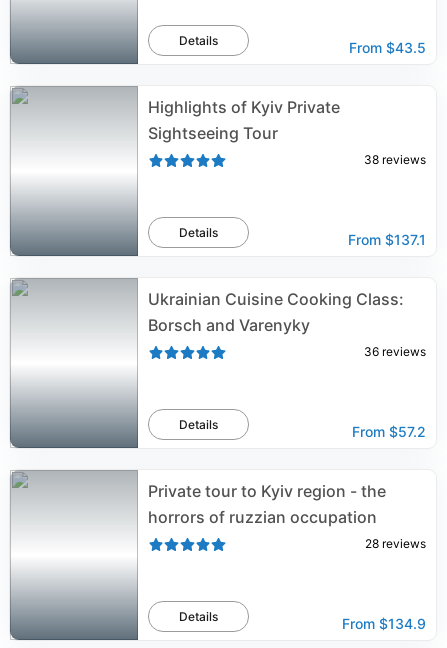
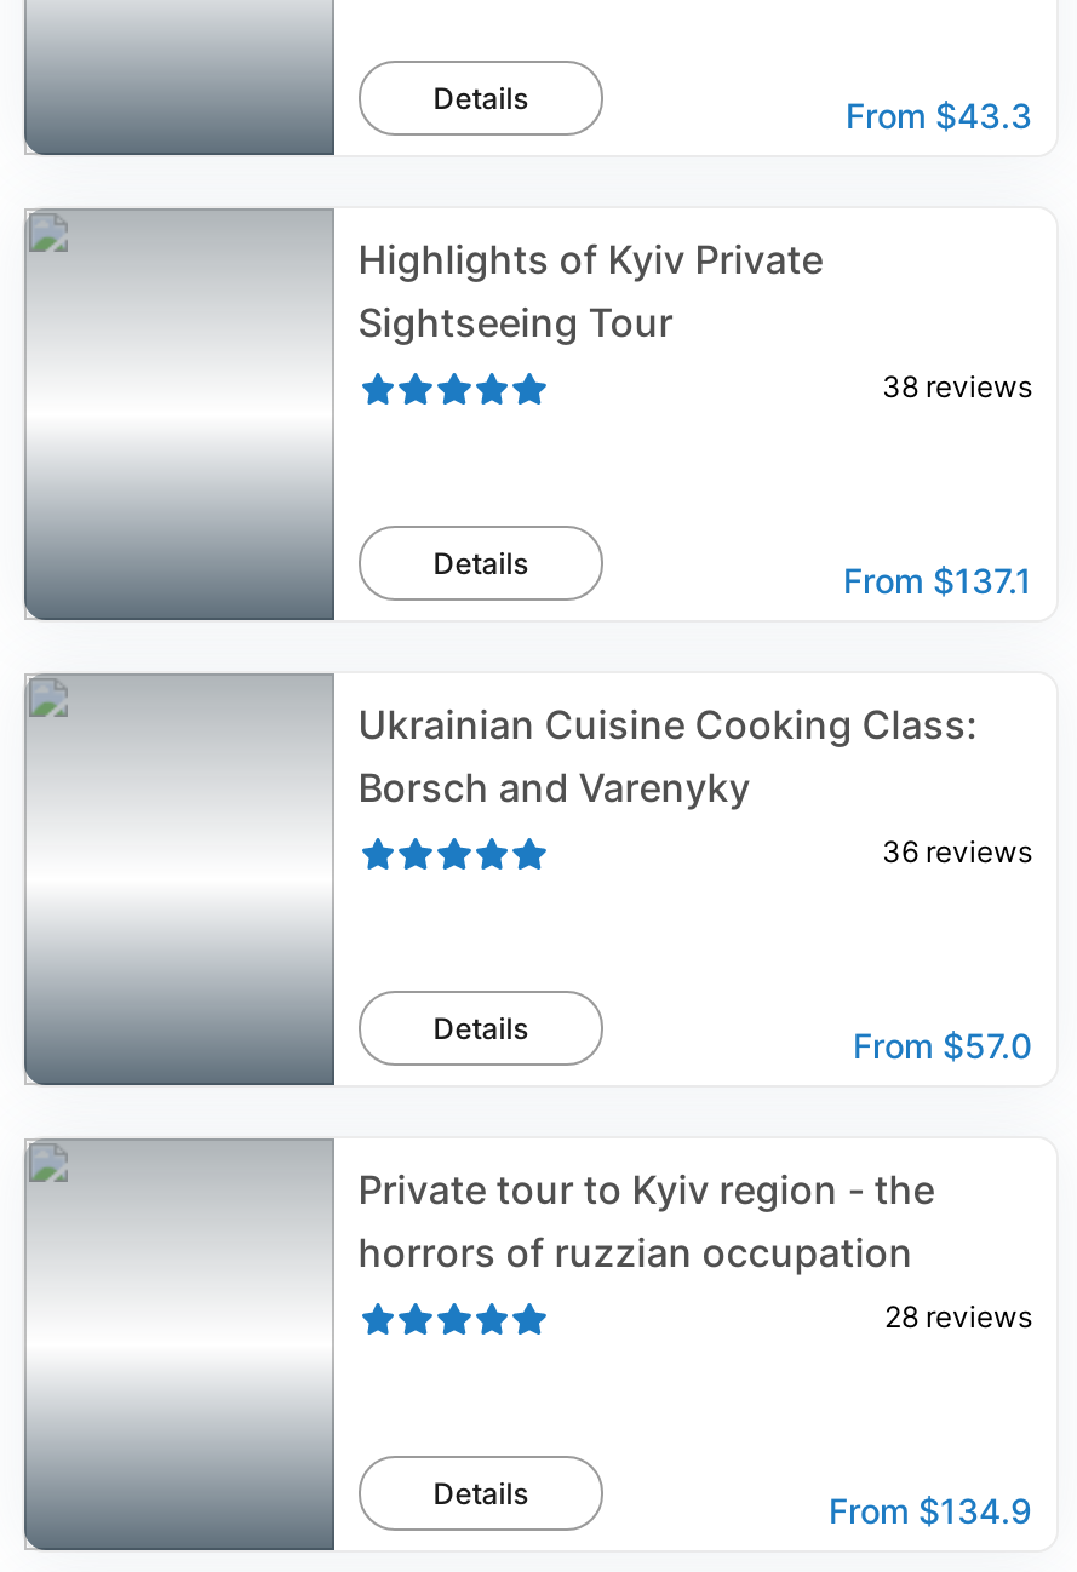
[349,39,426,56] From $43.5 -> [846,94,1032,136] From $43.3
[352,423,426,440] From $57.2 -> [853,1025,1032,1066] From $57.0

